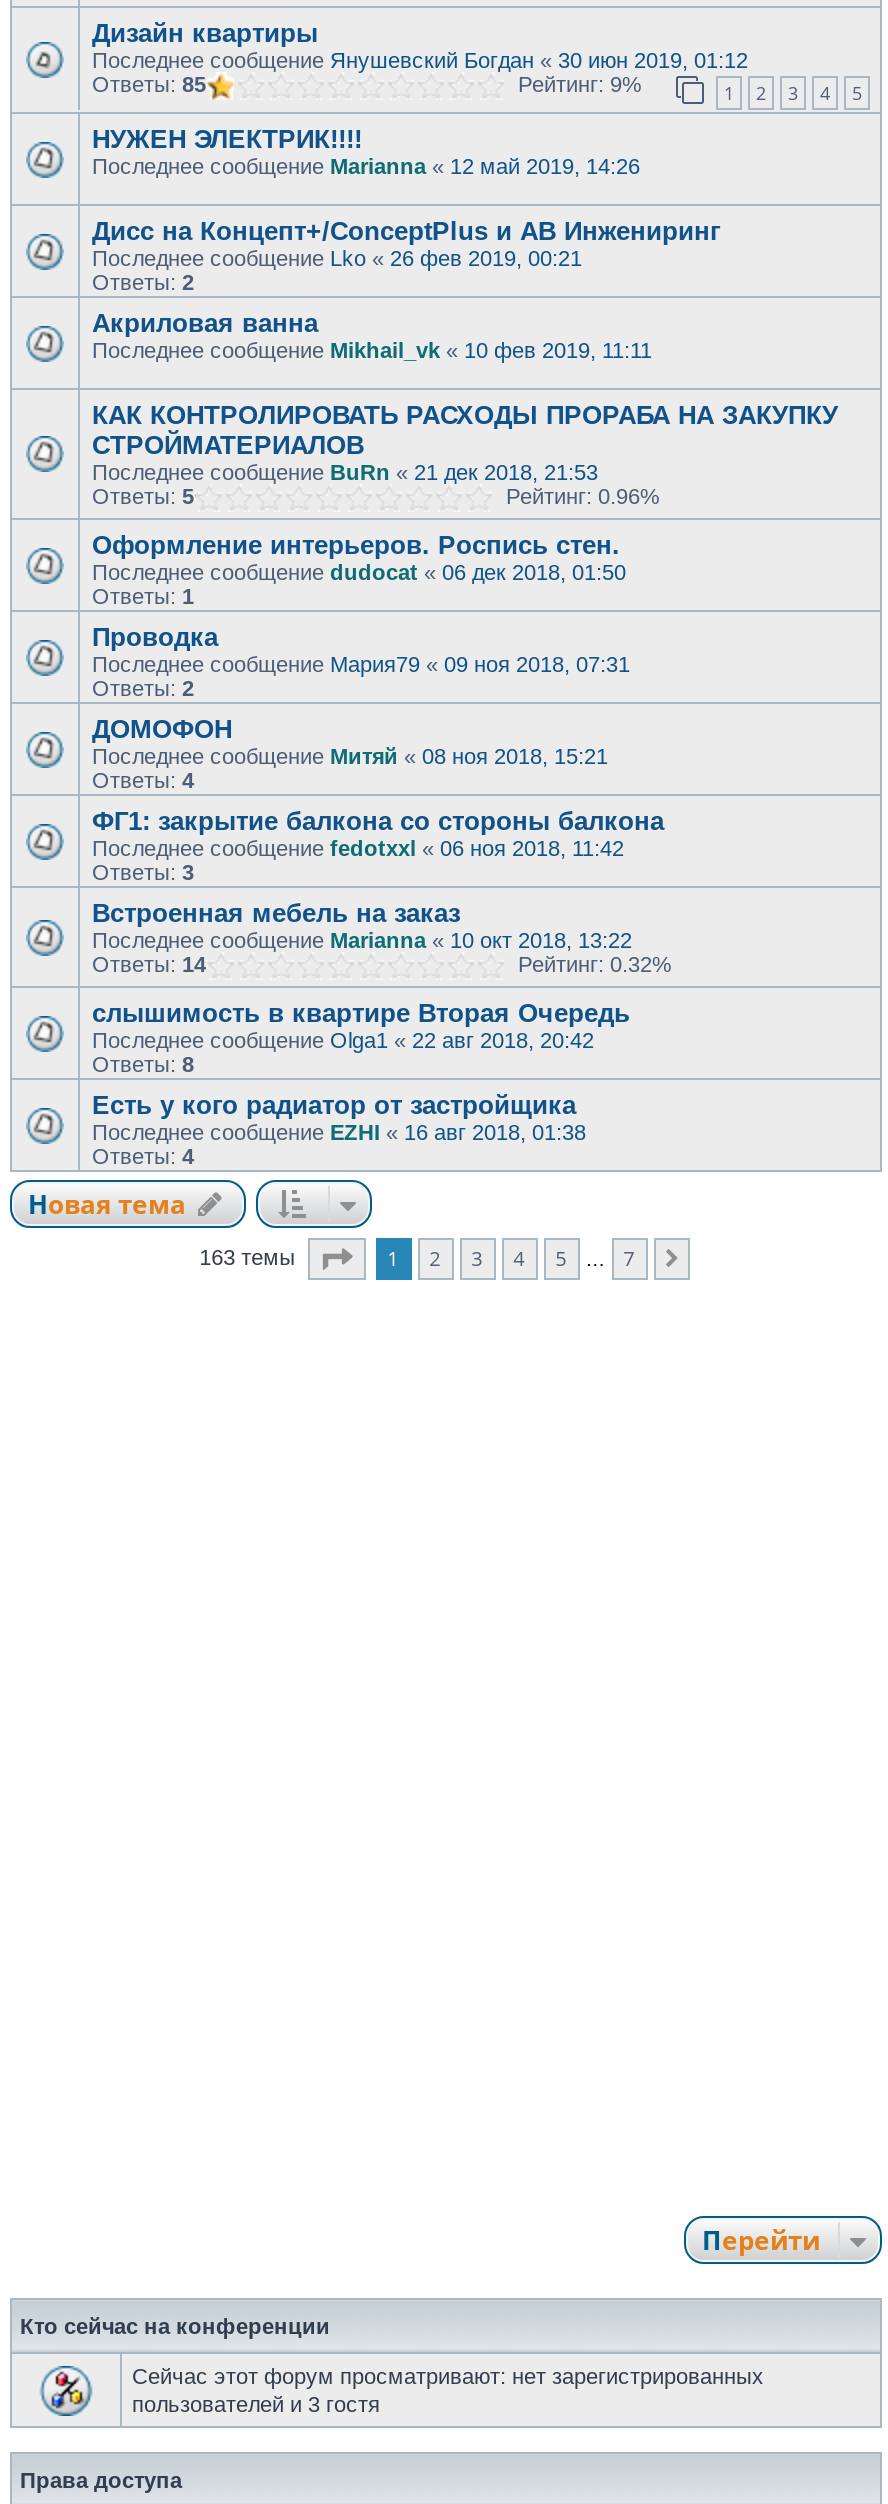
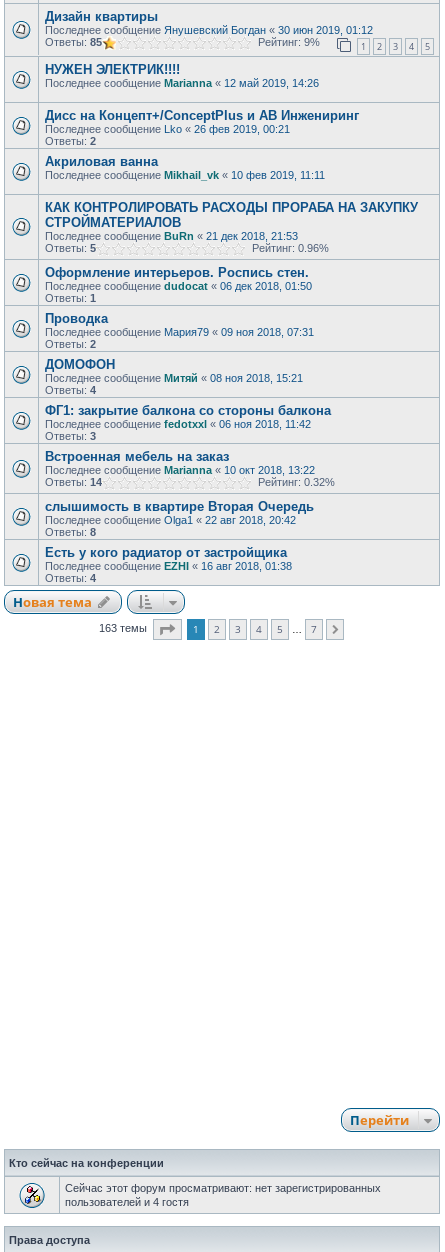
[132,2391,380,2415] пользователей и 3 гостя -> [65,1195,189,1207] пользователей и 4 гостя

